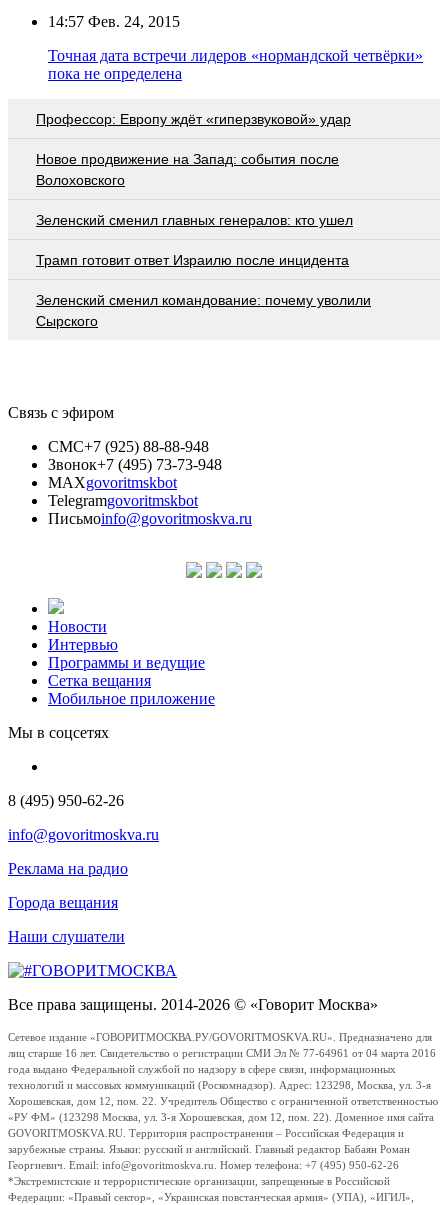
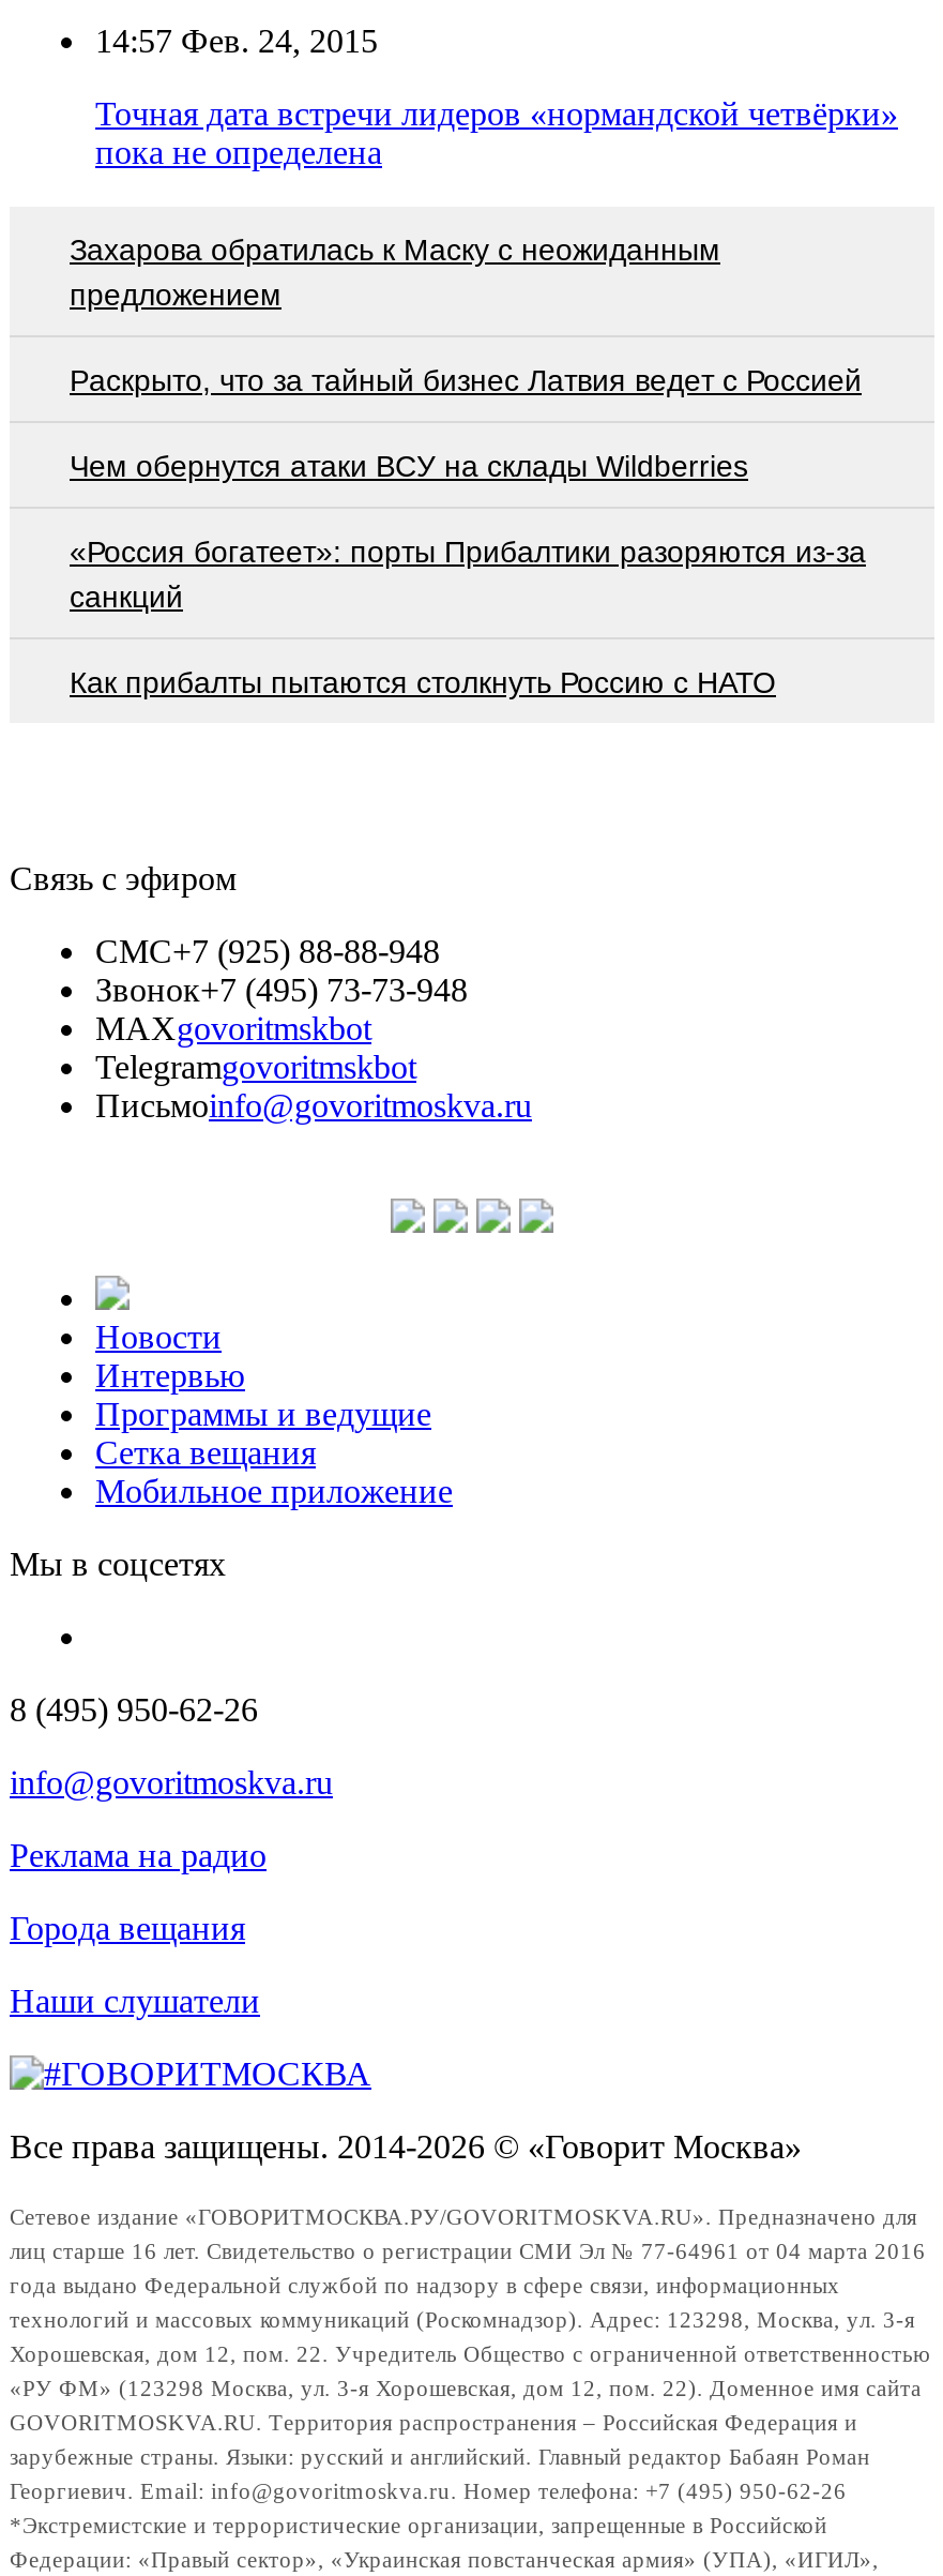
[36,111,351,127] Профессор: Европу ждёт «гиперзвуковой» удар -> [70,232,720,311] Захарова обратилась к Маску с неожиданным | предложением
[36,151,339,188] Новое продвижение на Запад: события после | Волоховского -> [70,362,862,397] Раскрыто, что за тайный бизнес Латвия ведет с Россией
[36,212,353,228] Зеленский сменил главных генералов: кто ушел -> [70,448,748,482] Чем обернутся атаки ВСУ на склады Wildberries
[36,252,349,268] Трамп готовит ответ Израилю после инцидента -> [70,534,866,613] «Россия богатеет»: порты Прибалтики разоряются из-за | санкций
[36,292,371,329] Зеленский сменил командование: почему уволили | Сырского -> [70,664,776,699] Как прибалты пытаются столкнуть Россию с НАТО

